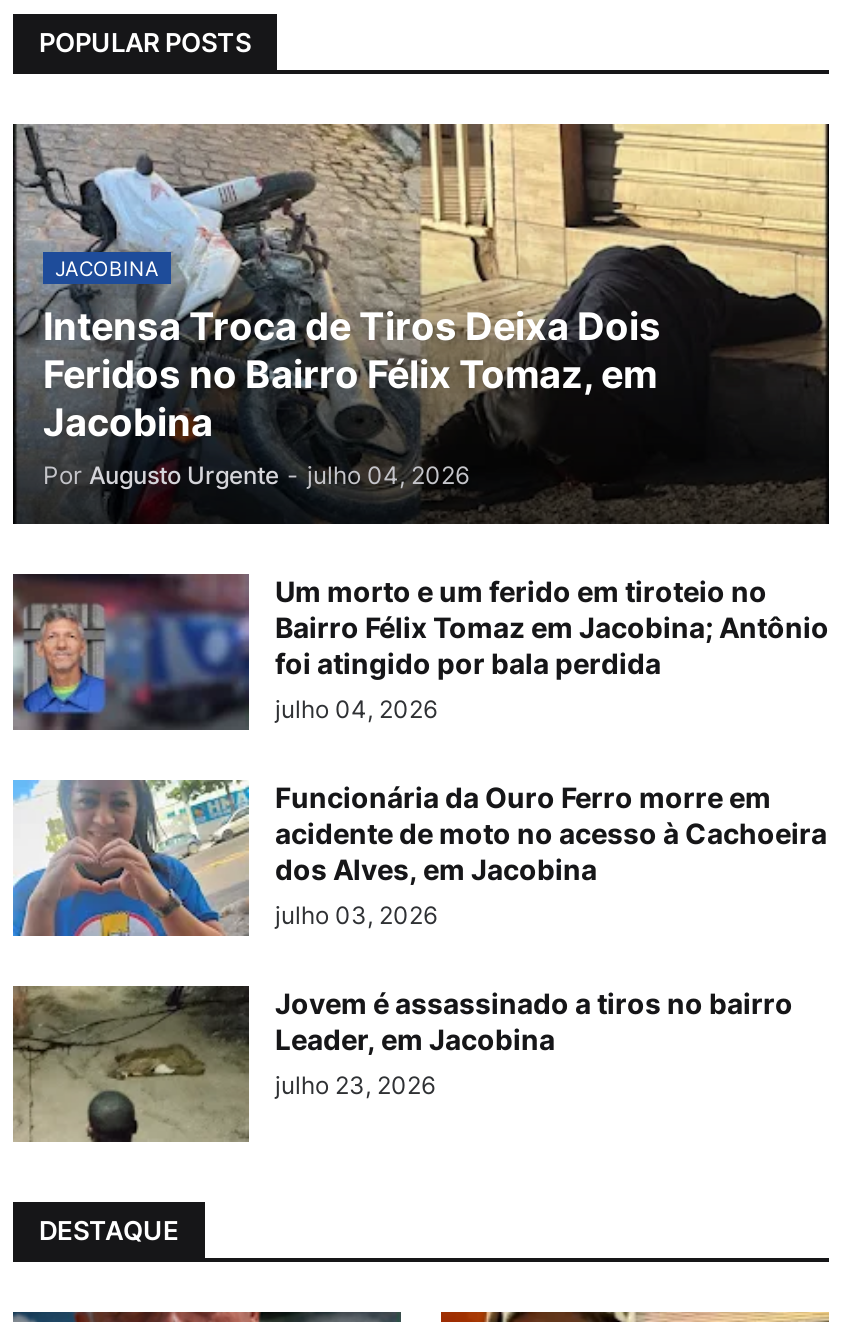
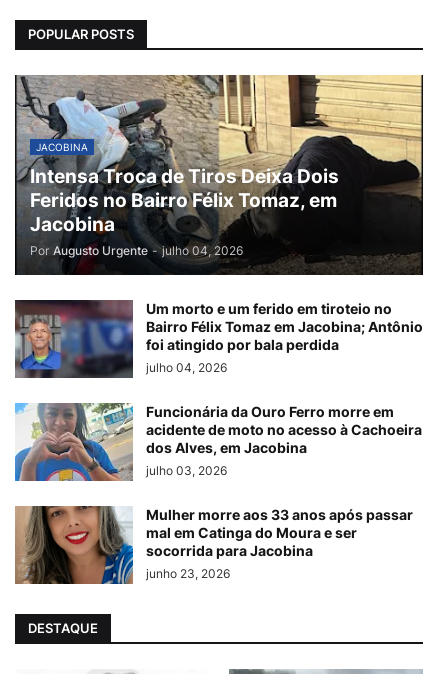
[11,984,793,1144] [image] | Jovem é assassinado a tiros no bairro | Leader, em Jacobina | julho 23, 2026 -> [14,506,413,585] [image] | Mulher morre aos 33 anos após passar | mal em Catinga do Moura e ser | socorrida para Jacobina | junho 23, 2026

